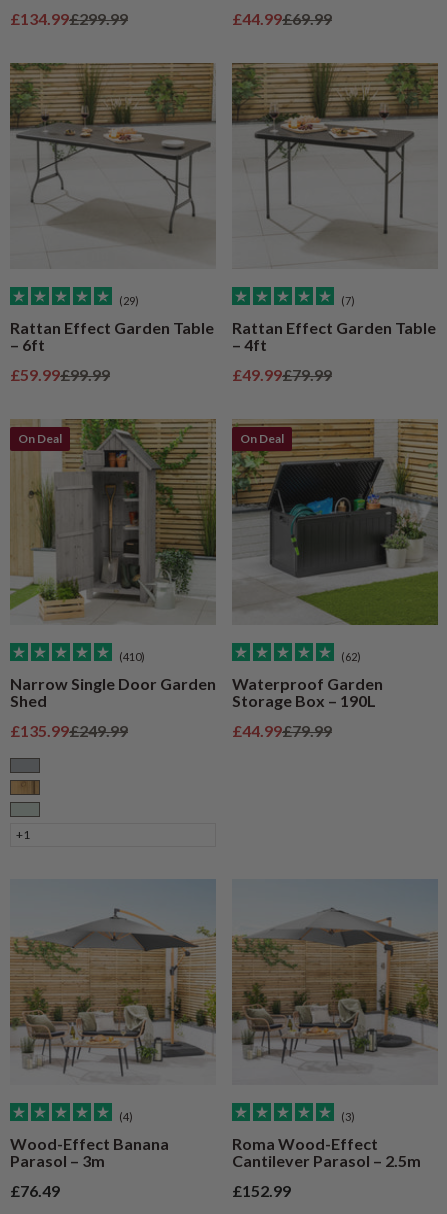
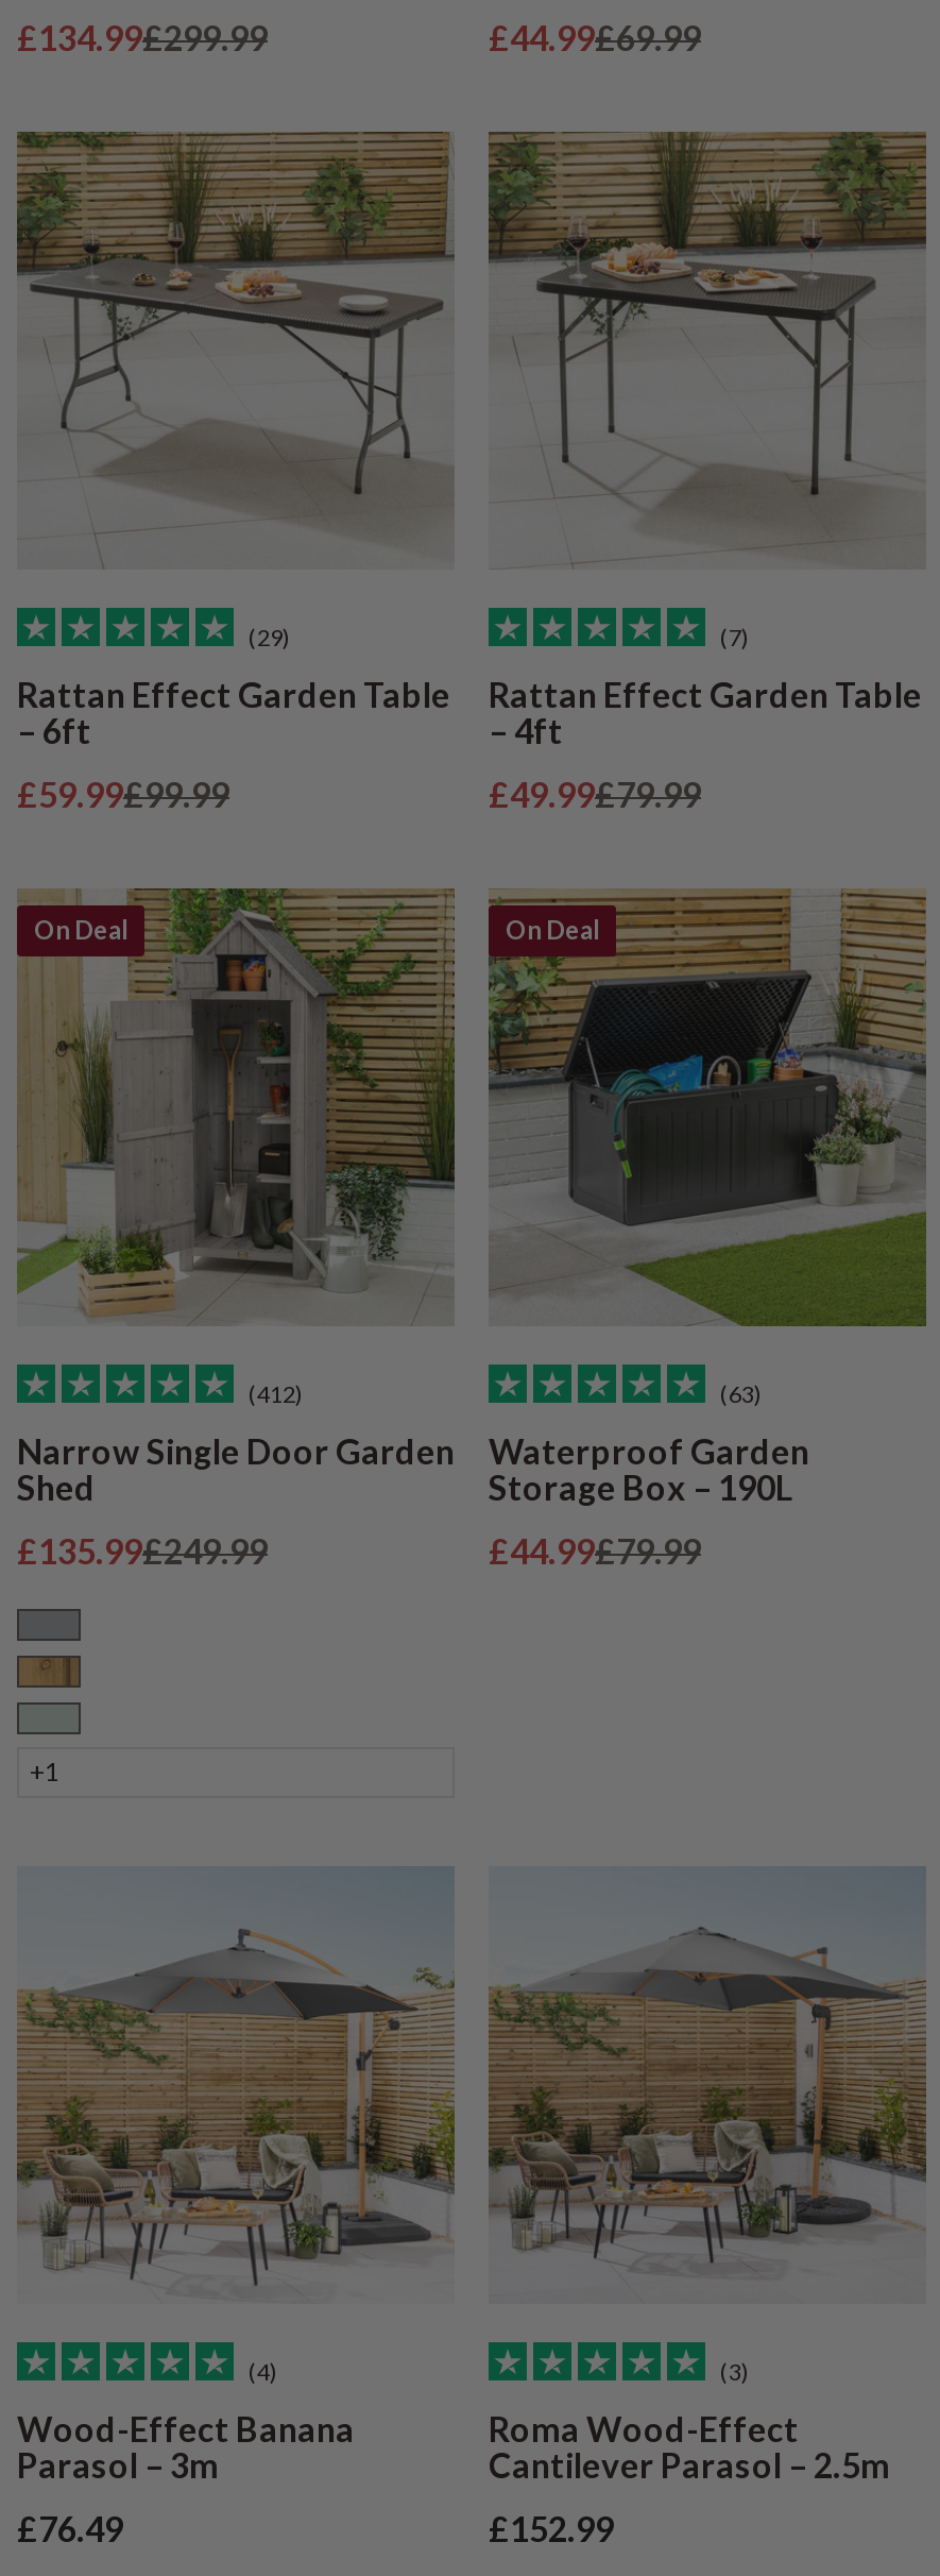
[119,650,145,663] (410) -> [249,1379,304,1407] (412)
[341,650,361,663] (62) -> [720,1379,763,1407] (63)

